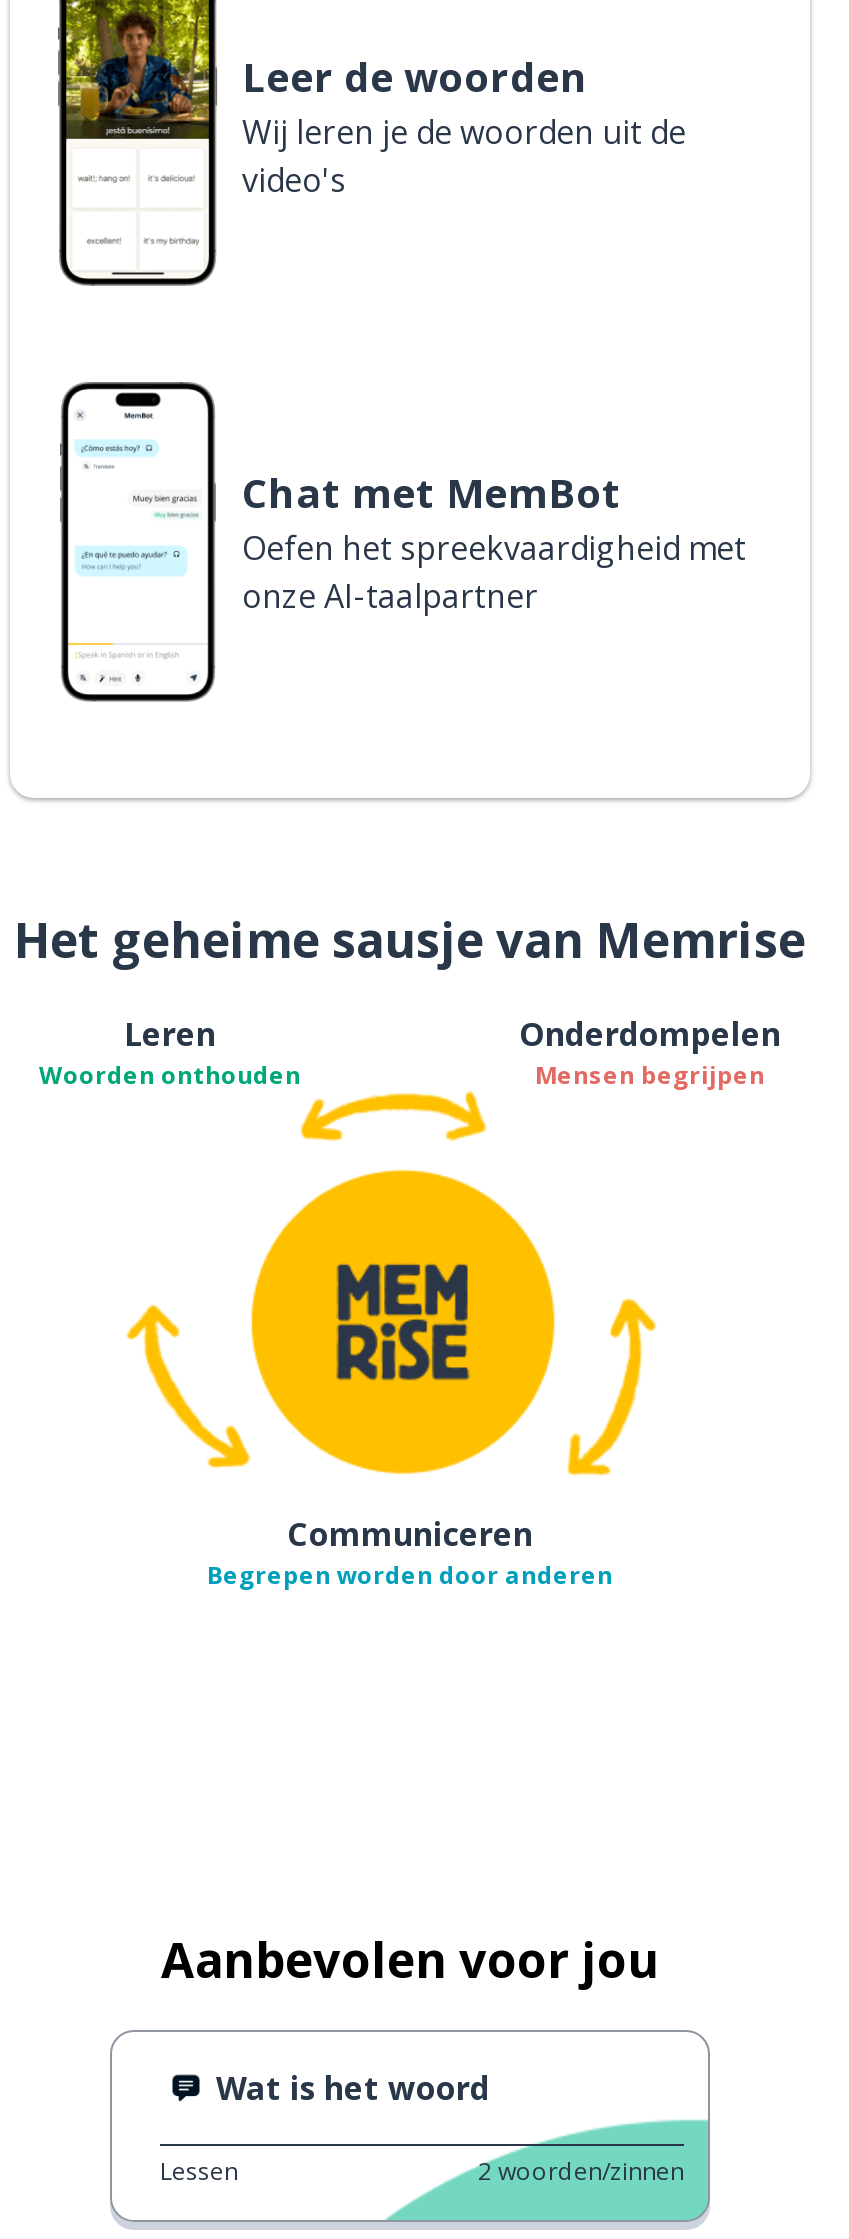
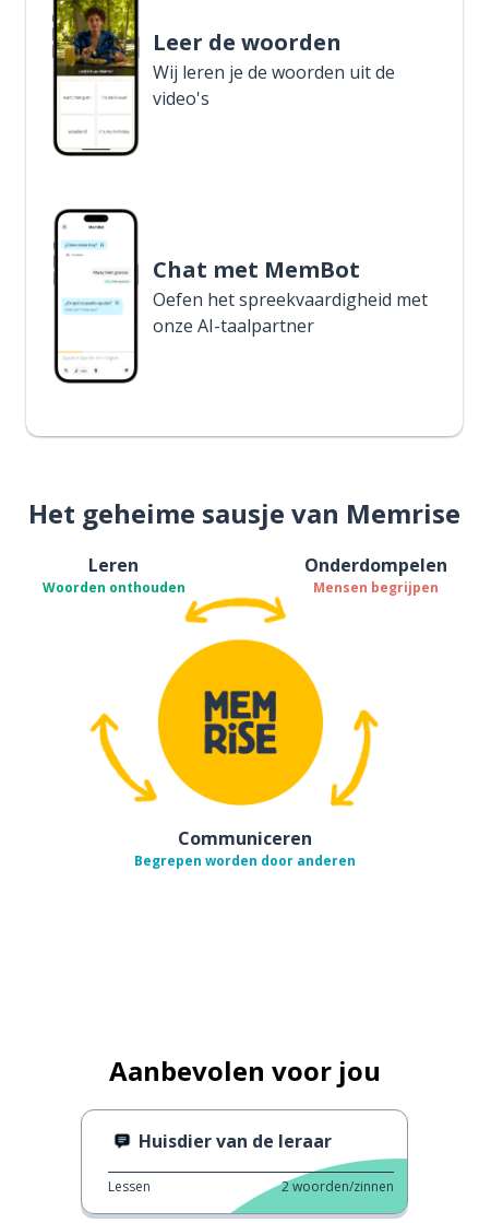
[216,2066,490,2110] Wat is het woord -> [139,1129,332,1153] Huisdier van de leraar

